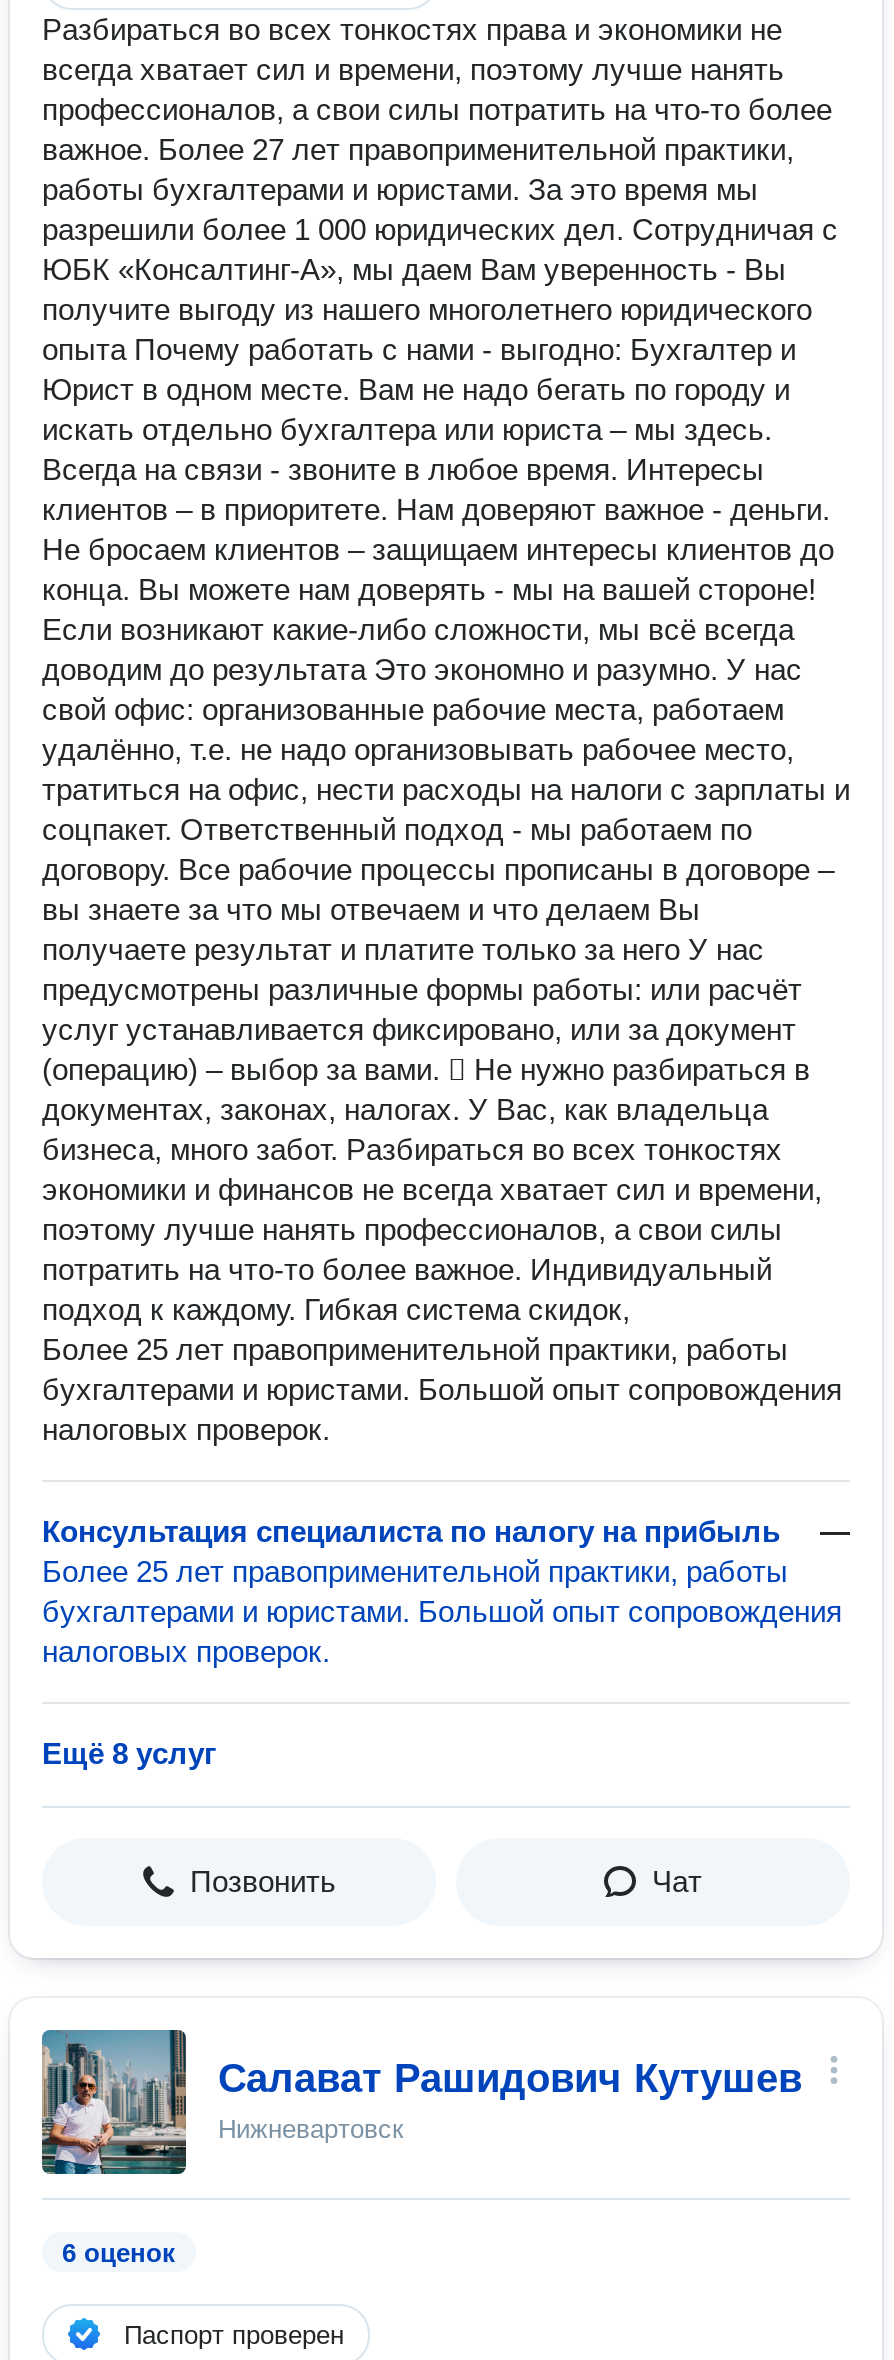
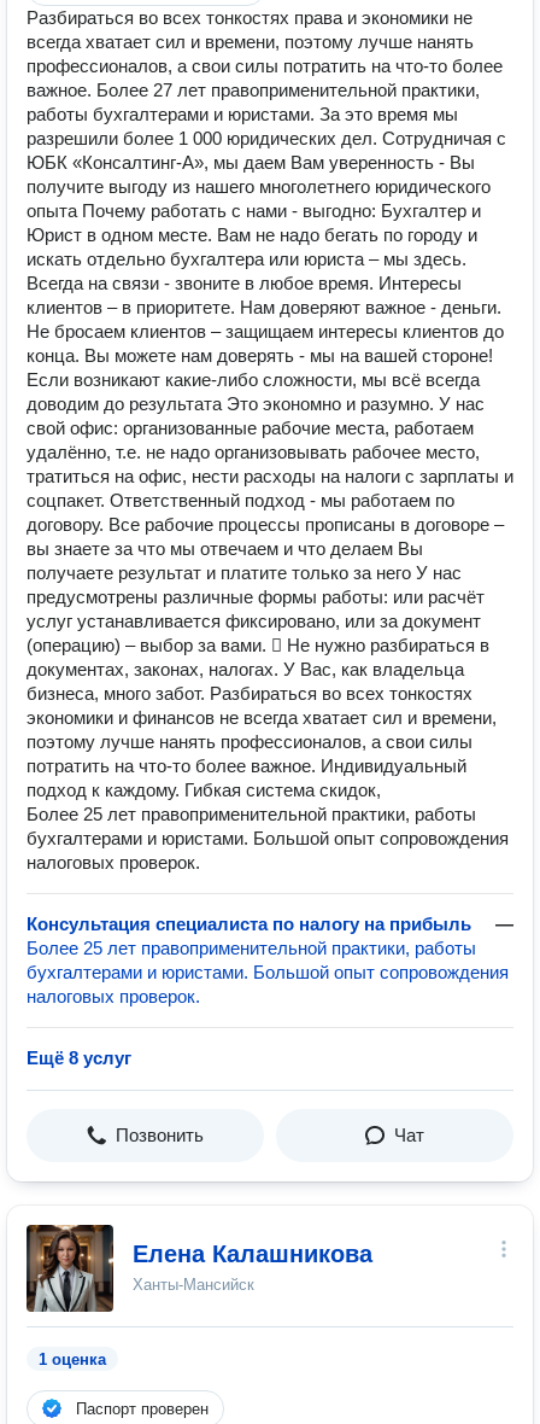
[40,2028,802,2176] [image] | Салават Рашидович Кутушев | Нижневартовск -> [25,1224,372,1313] [image] | Елена Калашникова | Ханты-Мансийск
[62,2238,176,2268] 6 оценок -> [39,1350,106,1368] 1 оценка

